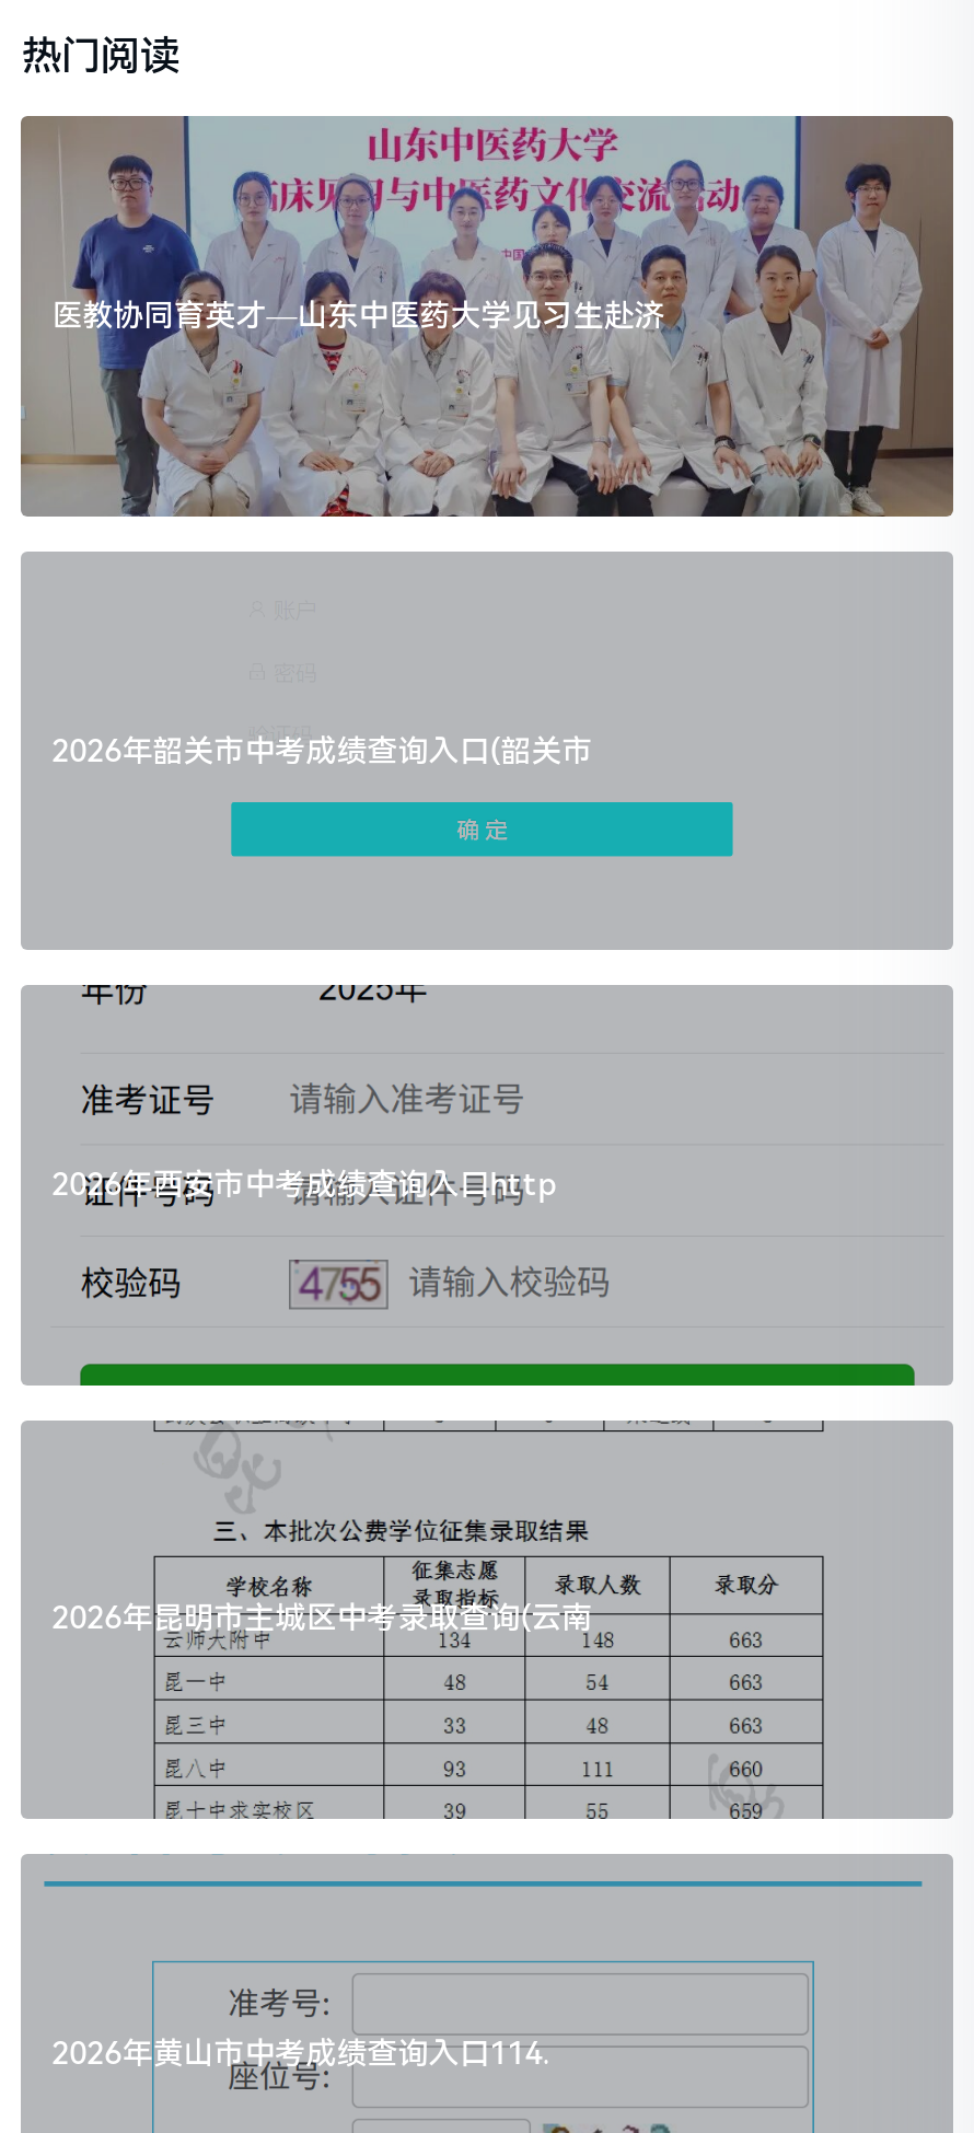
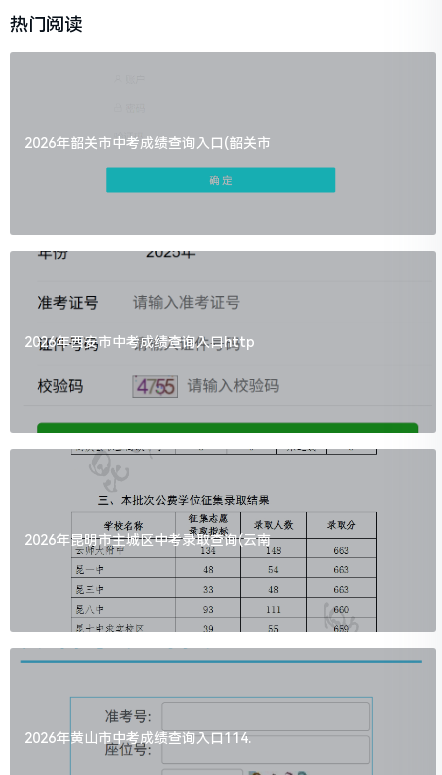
[21,116,953,519] [image] | 医教协同育英才—山东中医药大学见习生赴济 -> none

